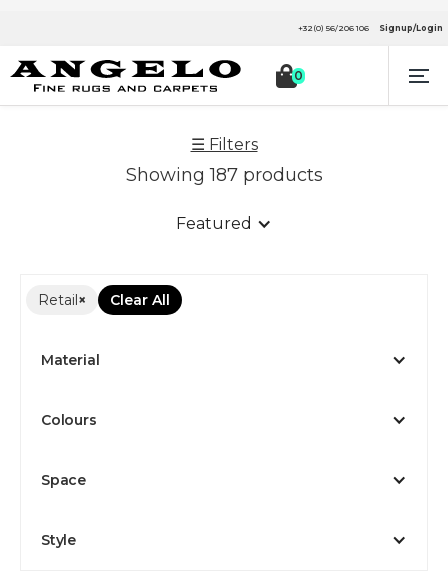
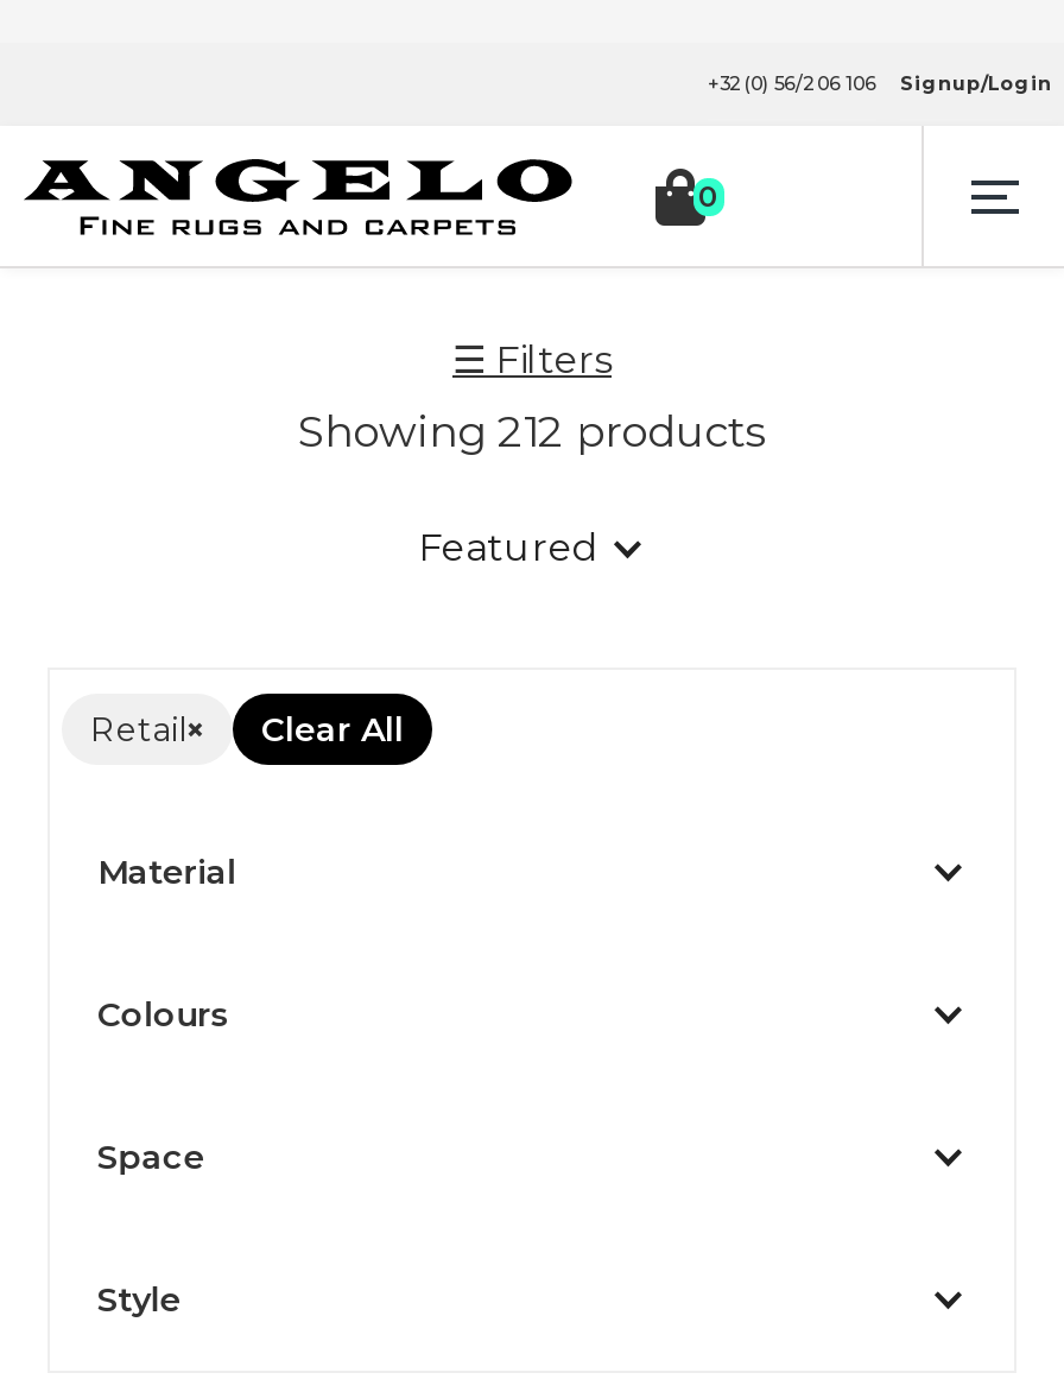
[125,164,322,186] Showing 187 products -> [298,406,766,458] Showing 212 products

